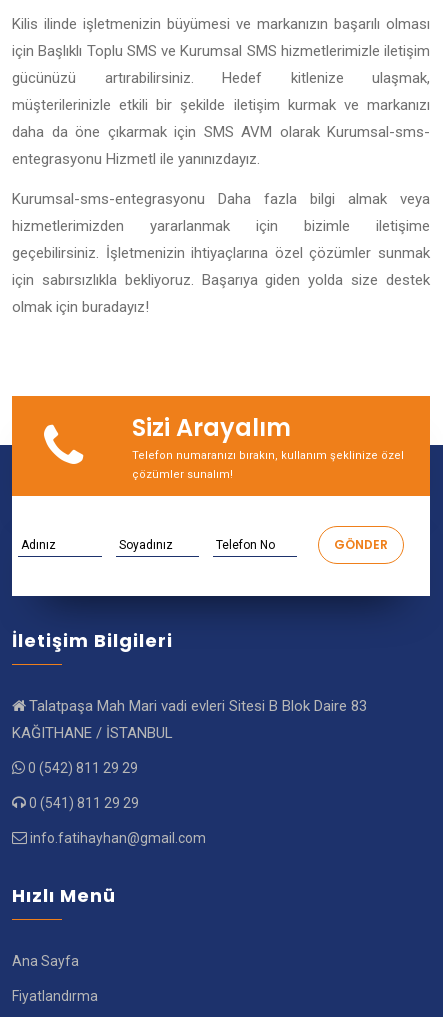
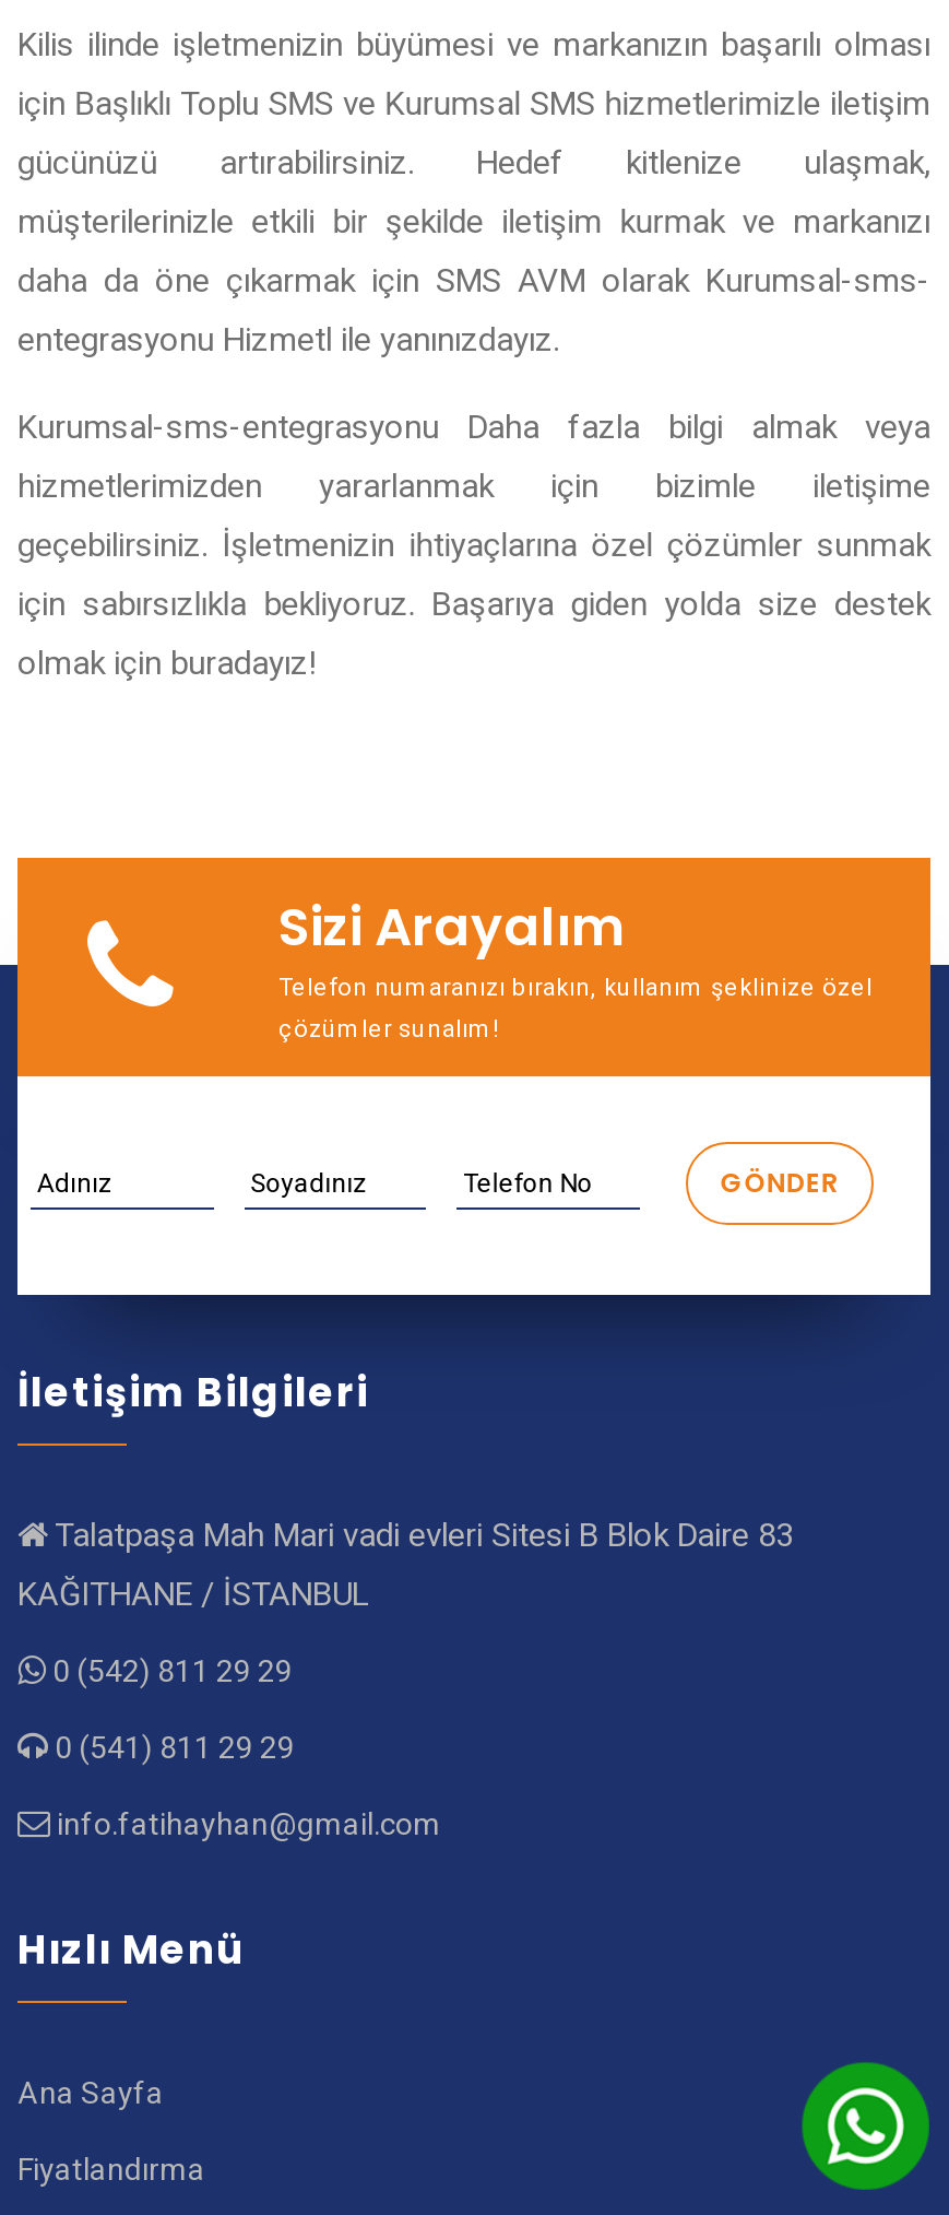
none -> [802,2062,930,2191] [image]

